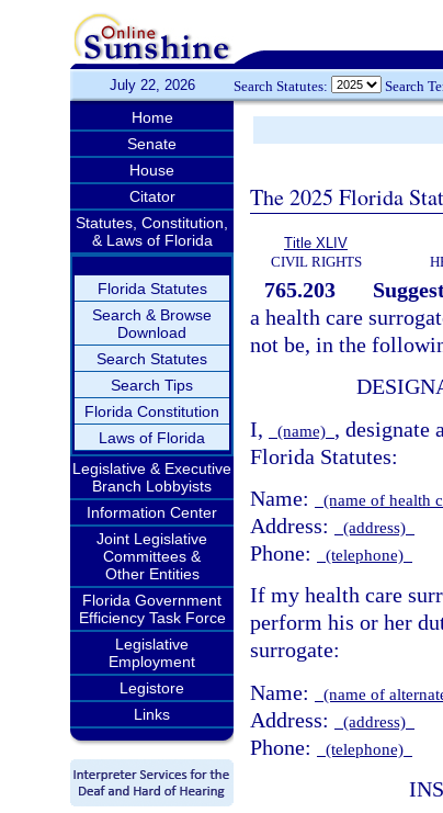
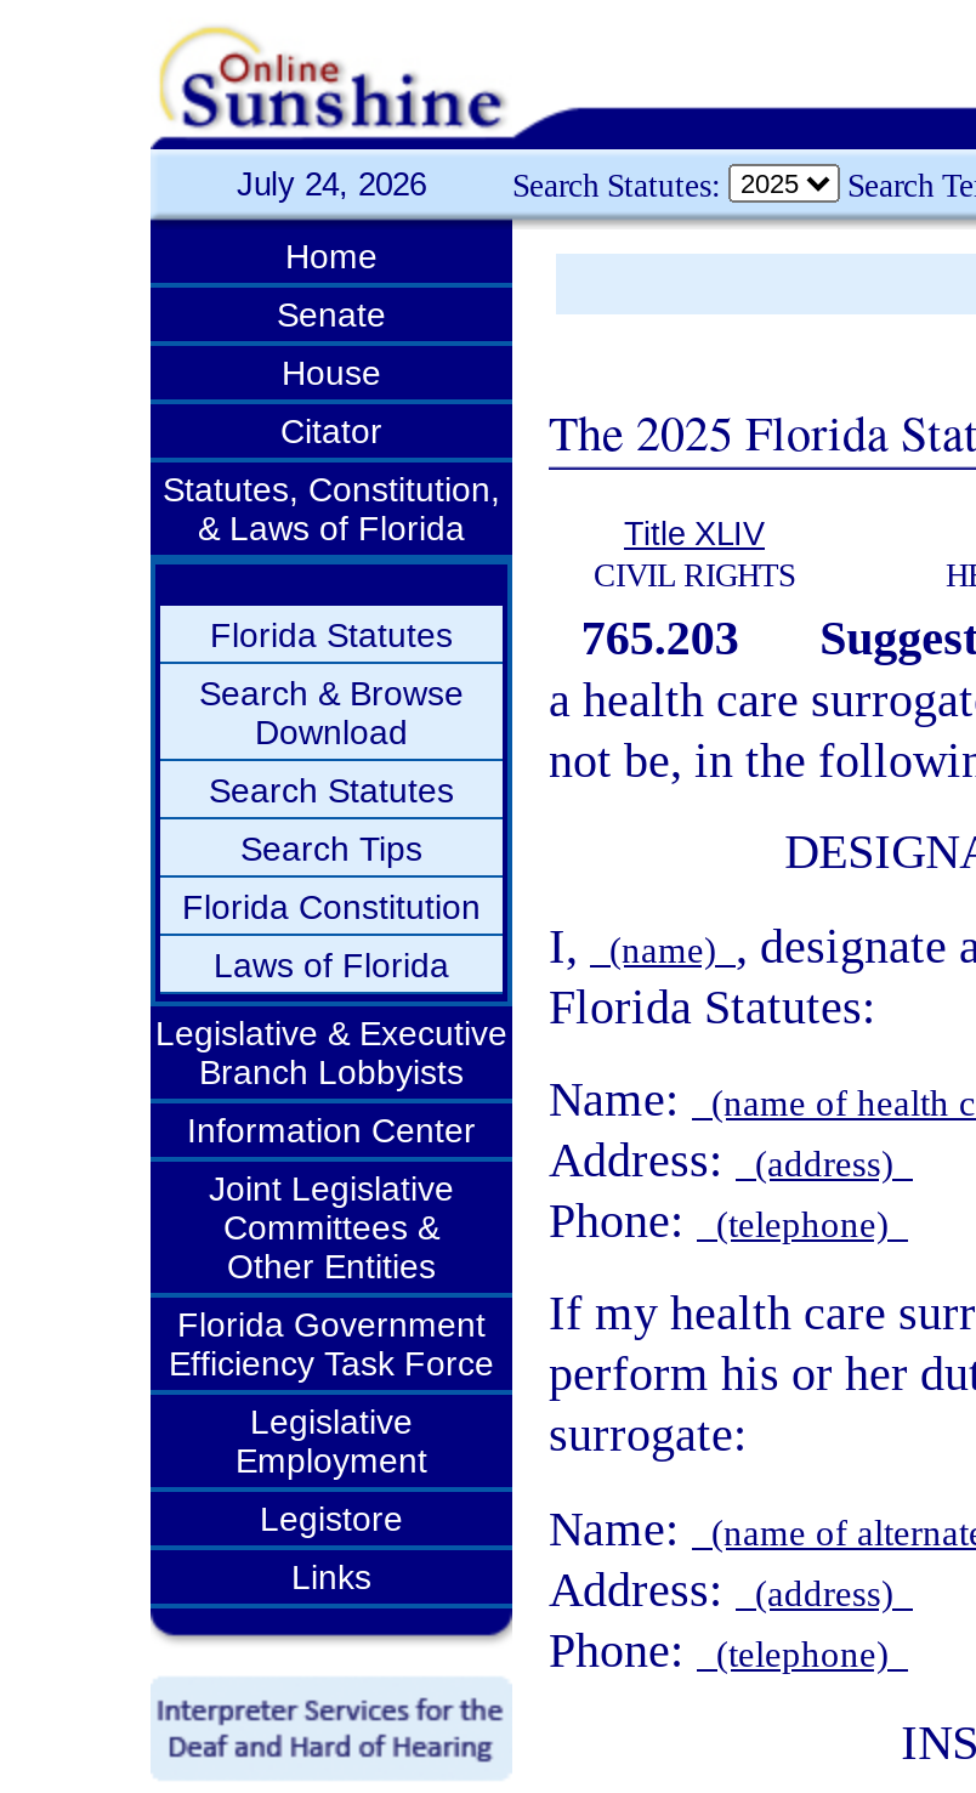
[109,77,195,93] July 22, 2026 -> [237,166,426,203] July 24, 2026

